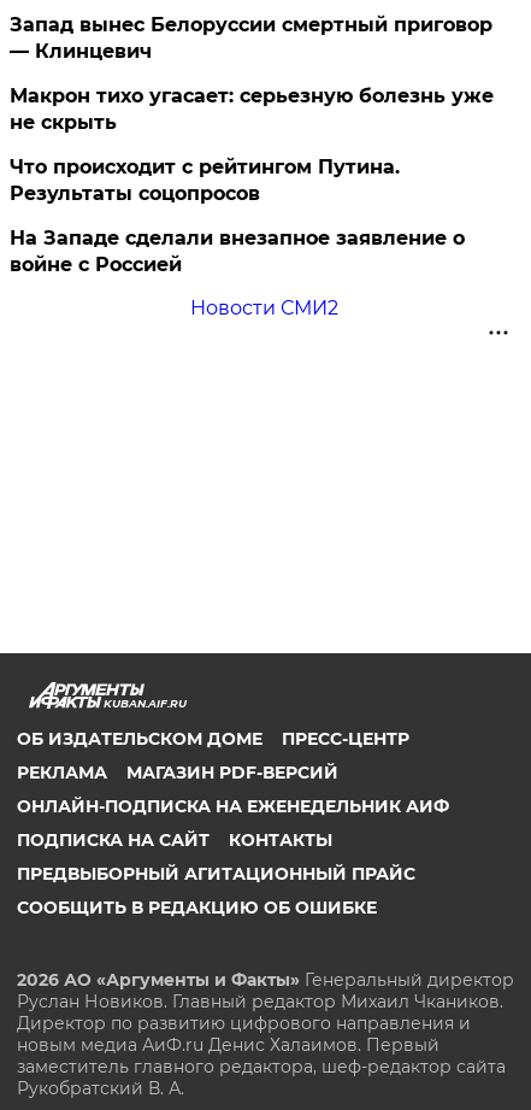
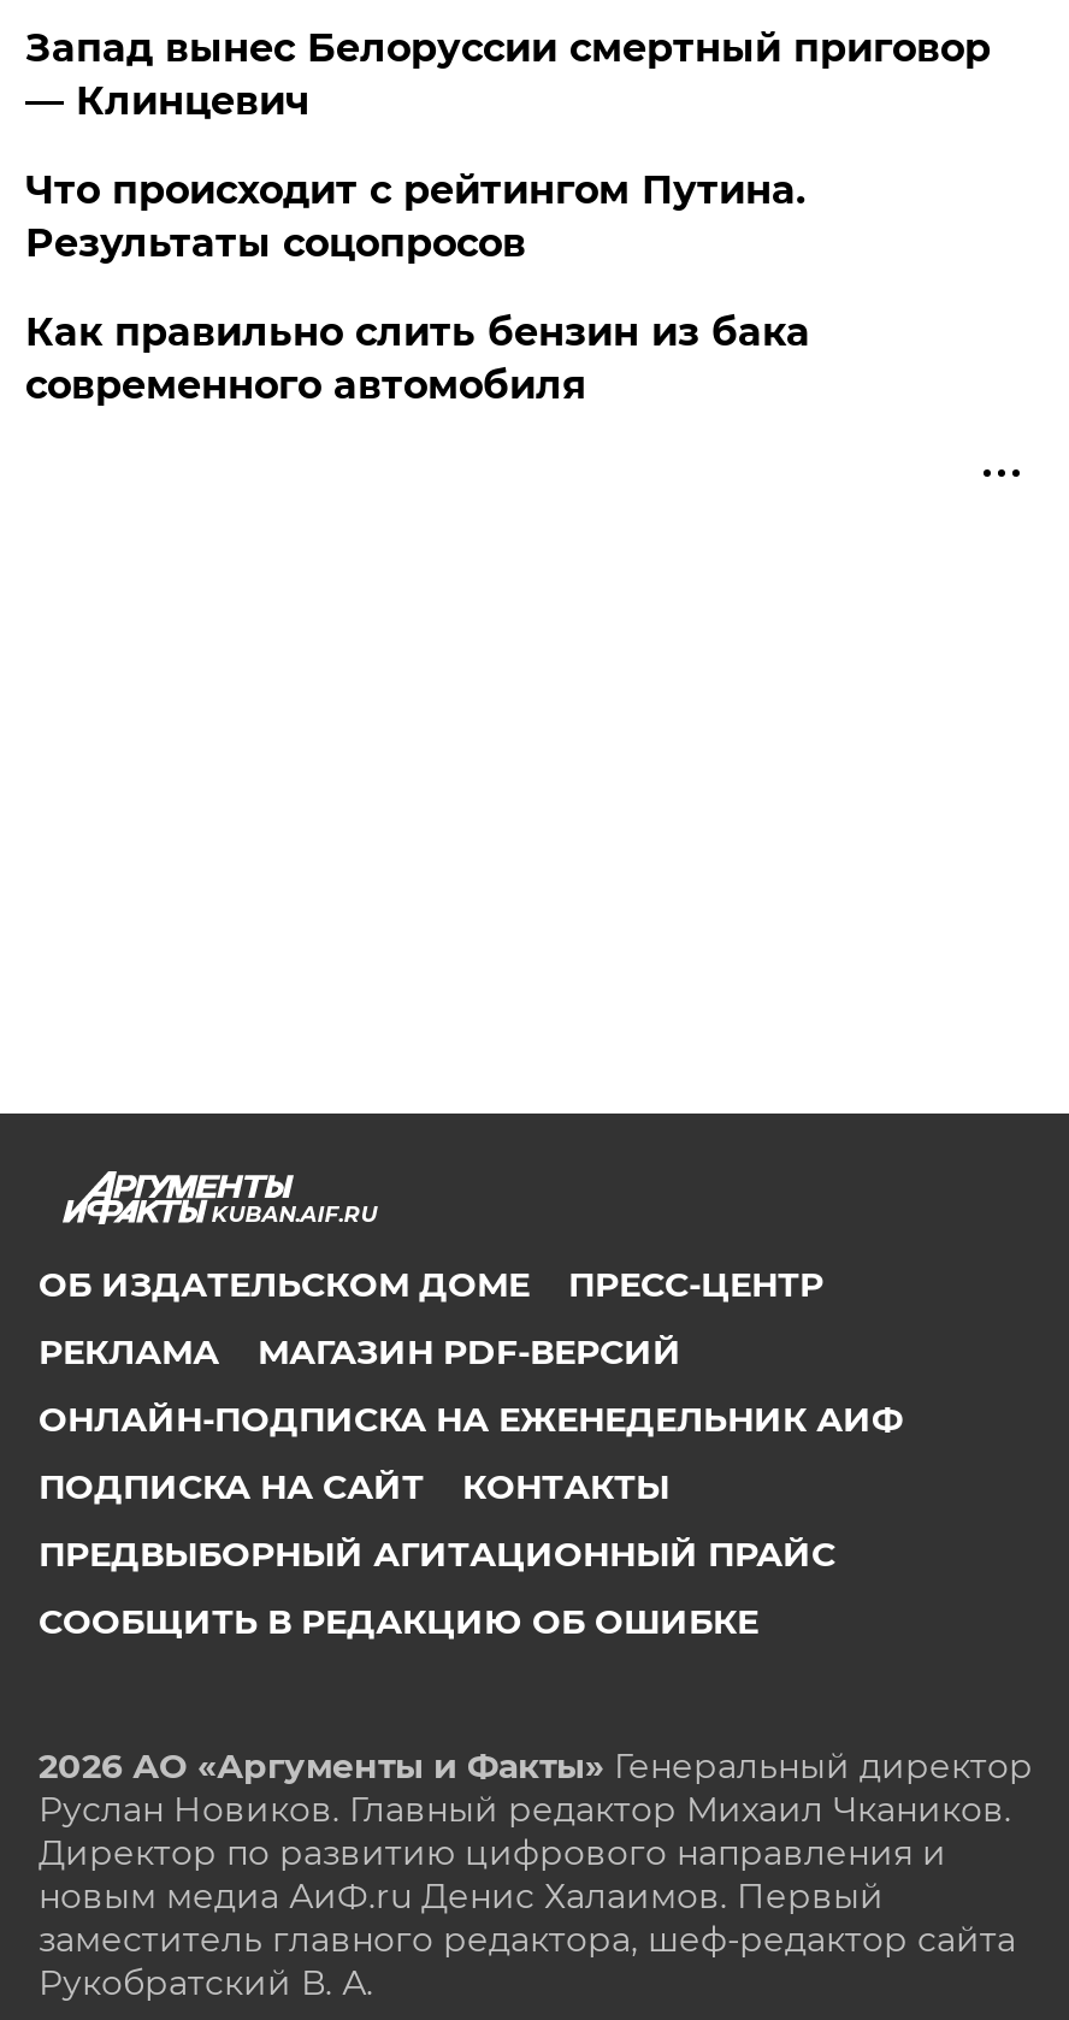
[10,84,494,134] Макрон тихо угасает: серьезную болезнь уже | не скрыть -> none
[10,227,465,319] На Западе сделали внезапное заявление о | войне с Россией | Новости СМИ2 -> [25,309,810,408] Как правильно слить бензин из бака | современного автомобиля

